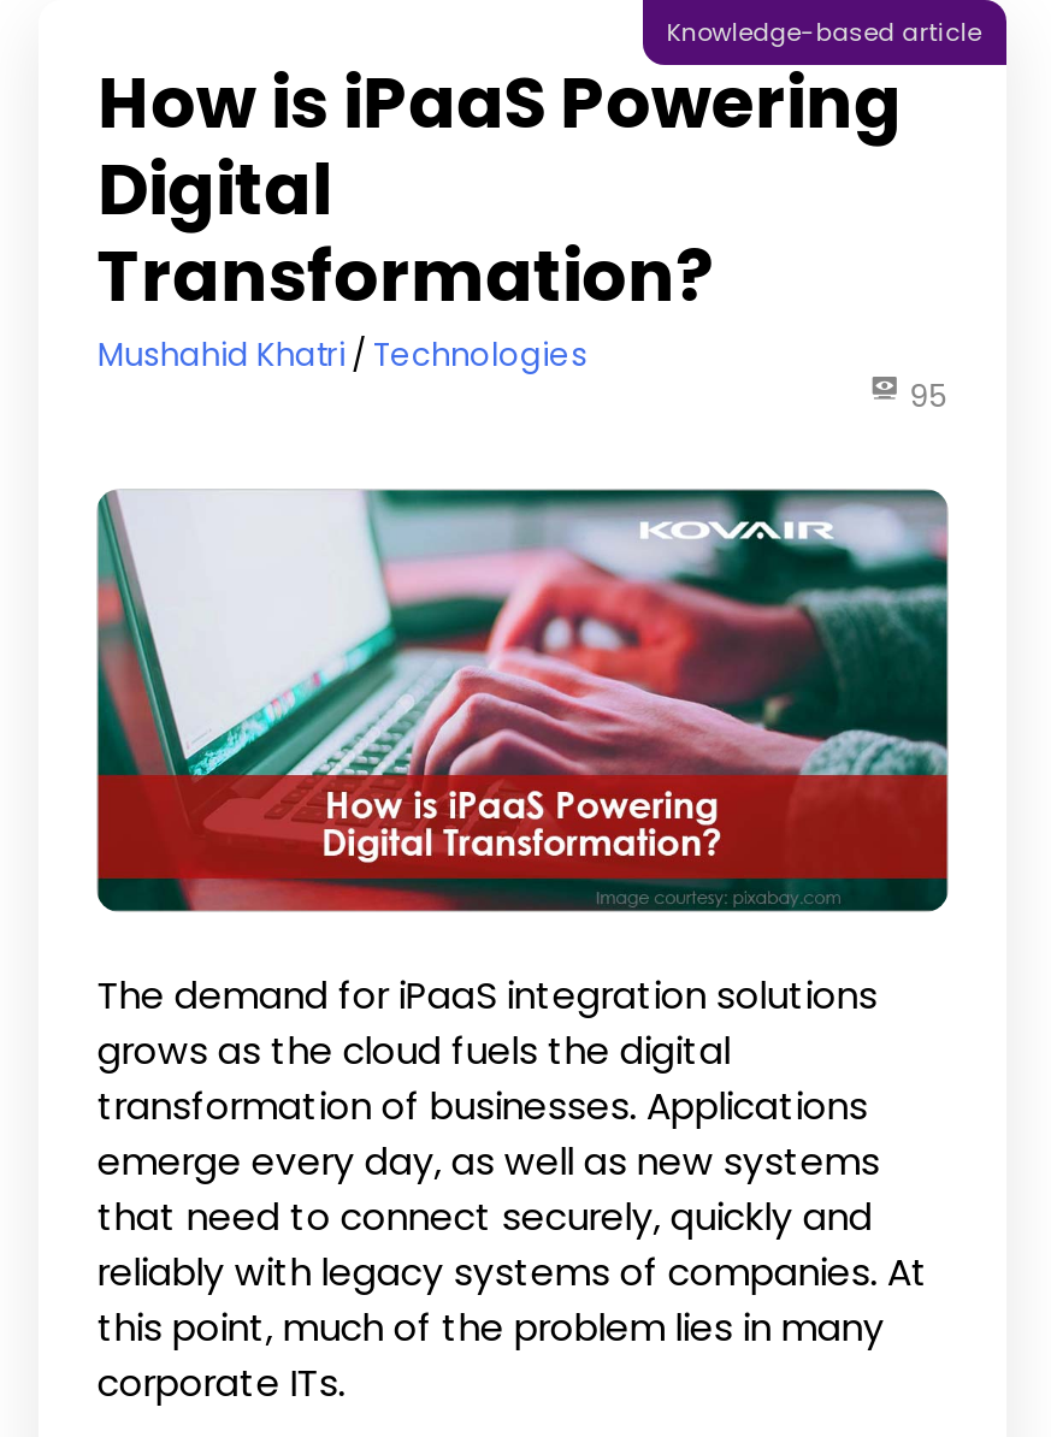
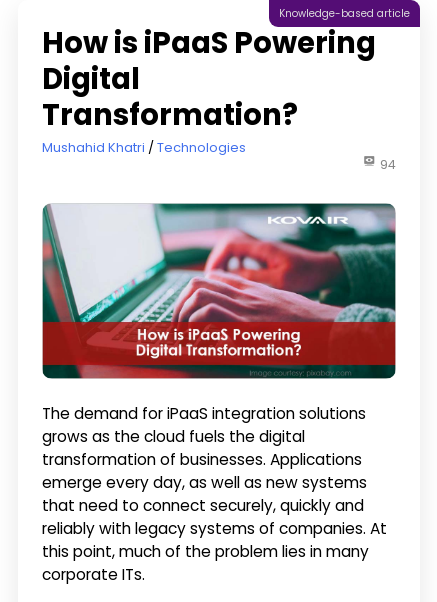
[909,375,948,416] 95 -> [380,156,396,173] 94

